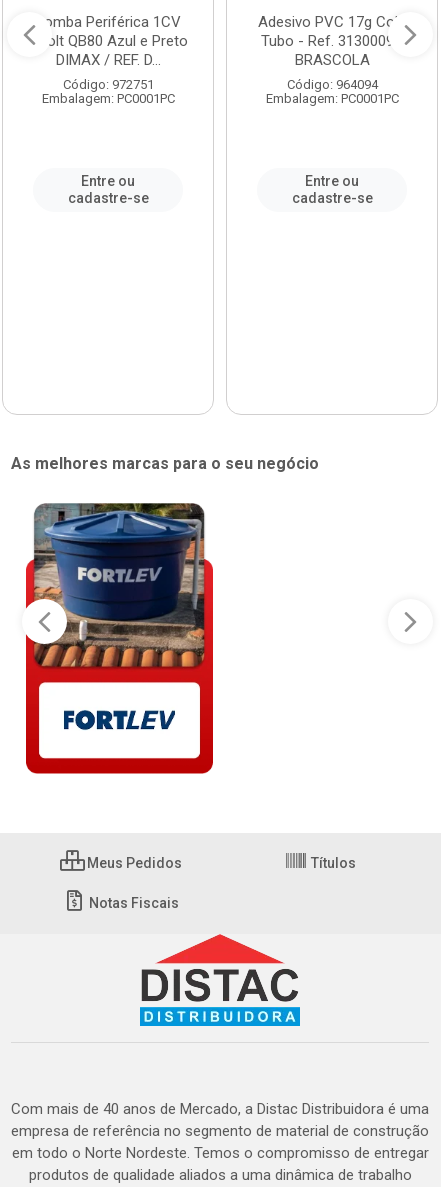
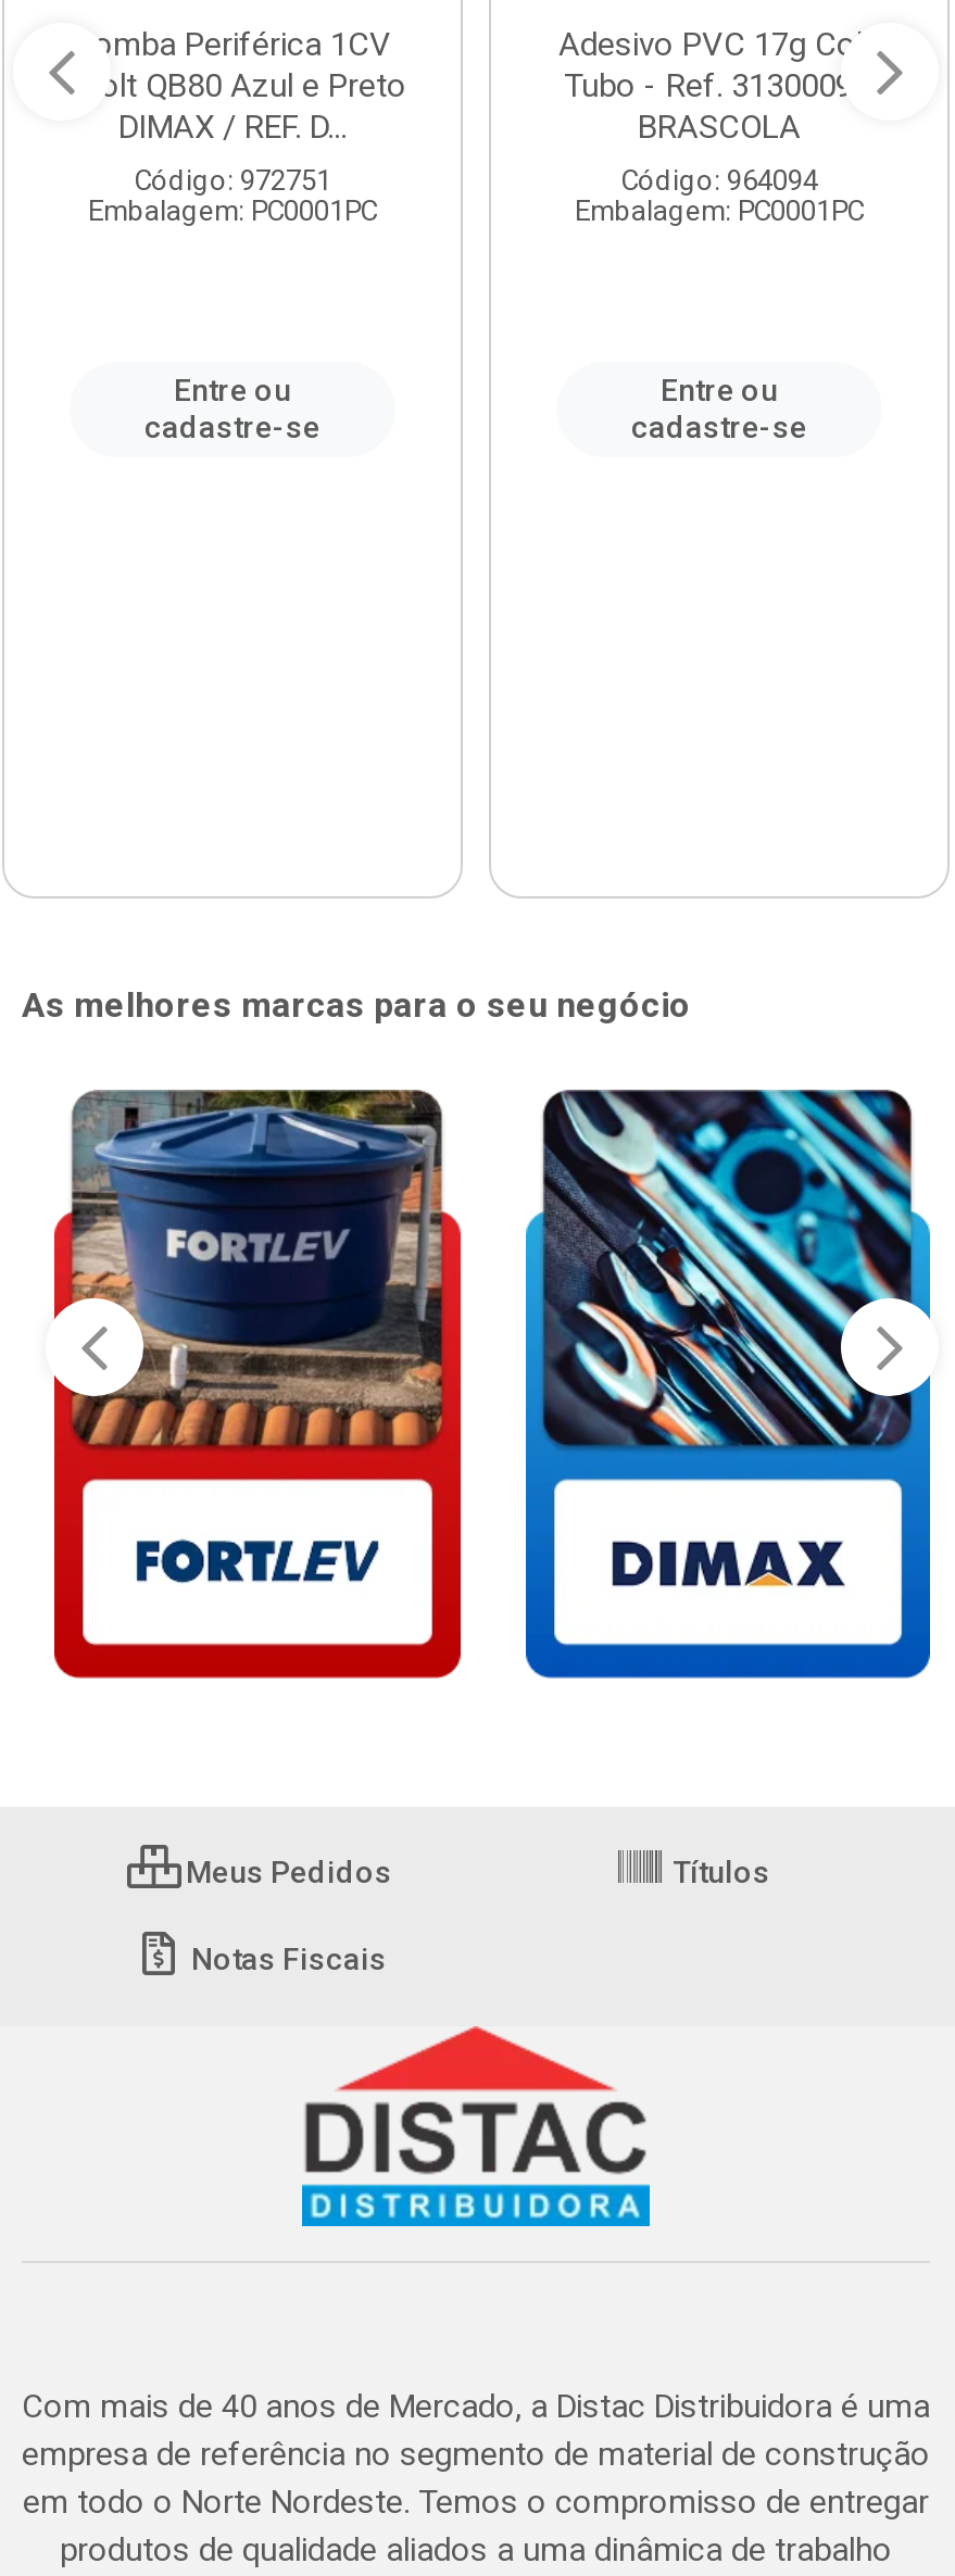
none -> [524,1088,932,1681] [image]

